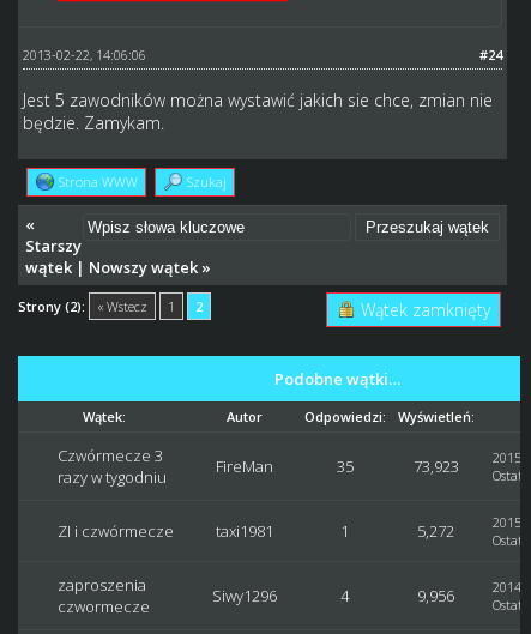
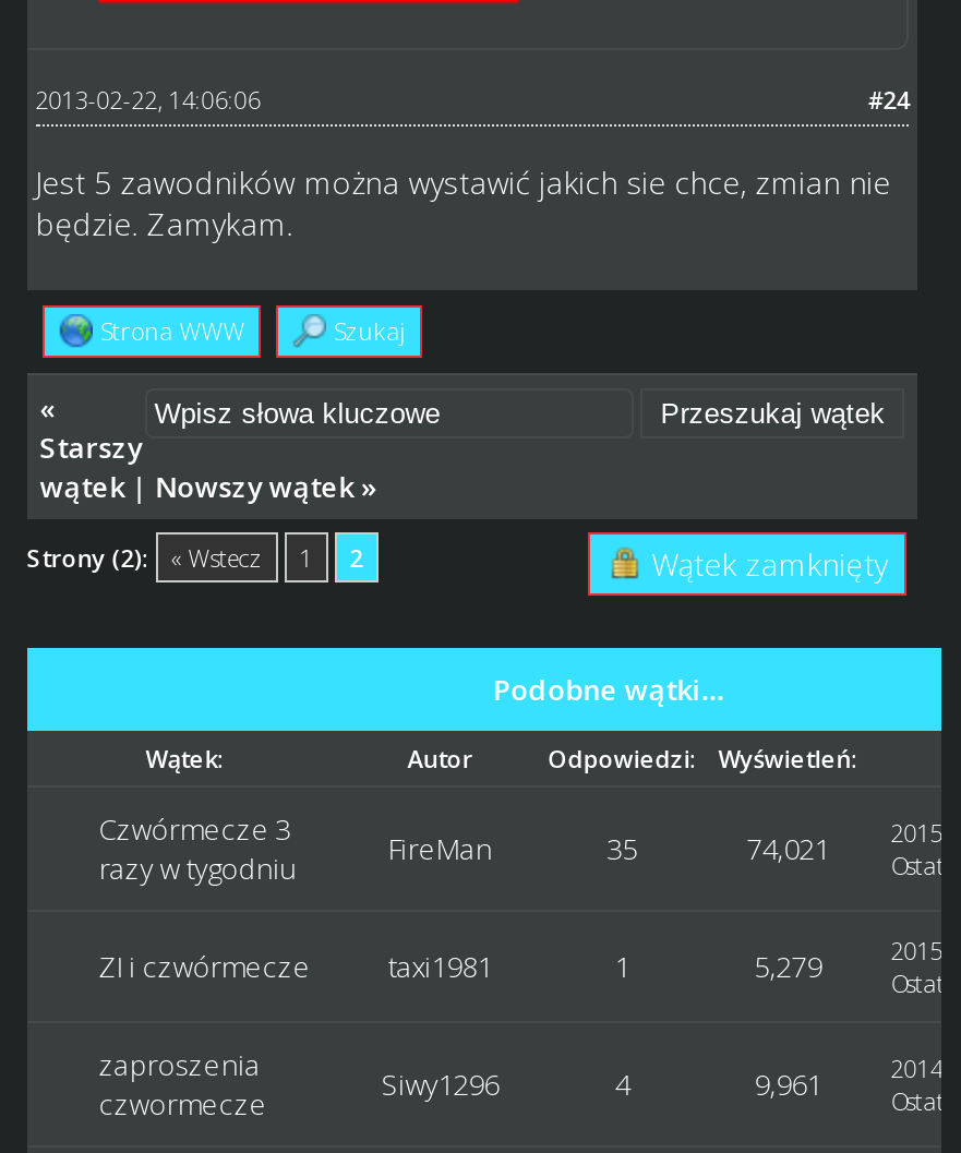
[413,455,459,477] 73,923 -> [747,829,829,868] 74,021
[417,520,455,542] 5,272 -> [754,947,822,986] 5,279
[417,585,455,606] 9,956 -> [754,1065,822,1104] 9,961

